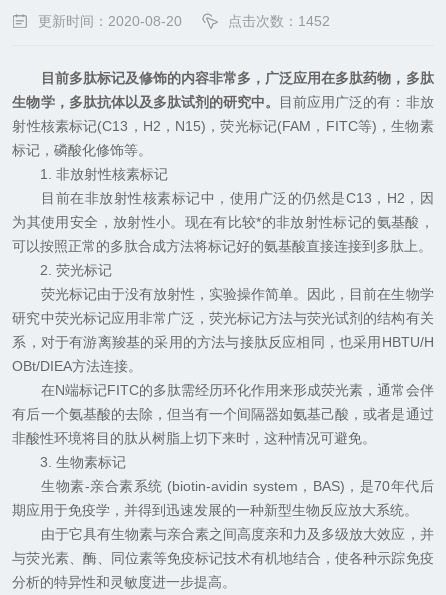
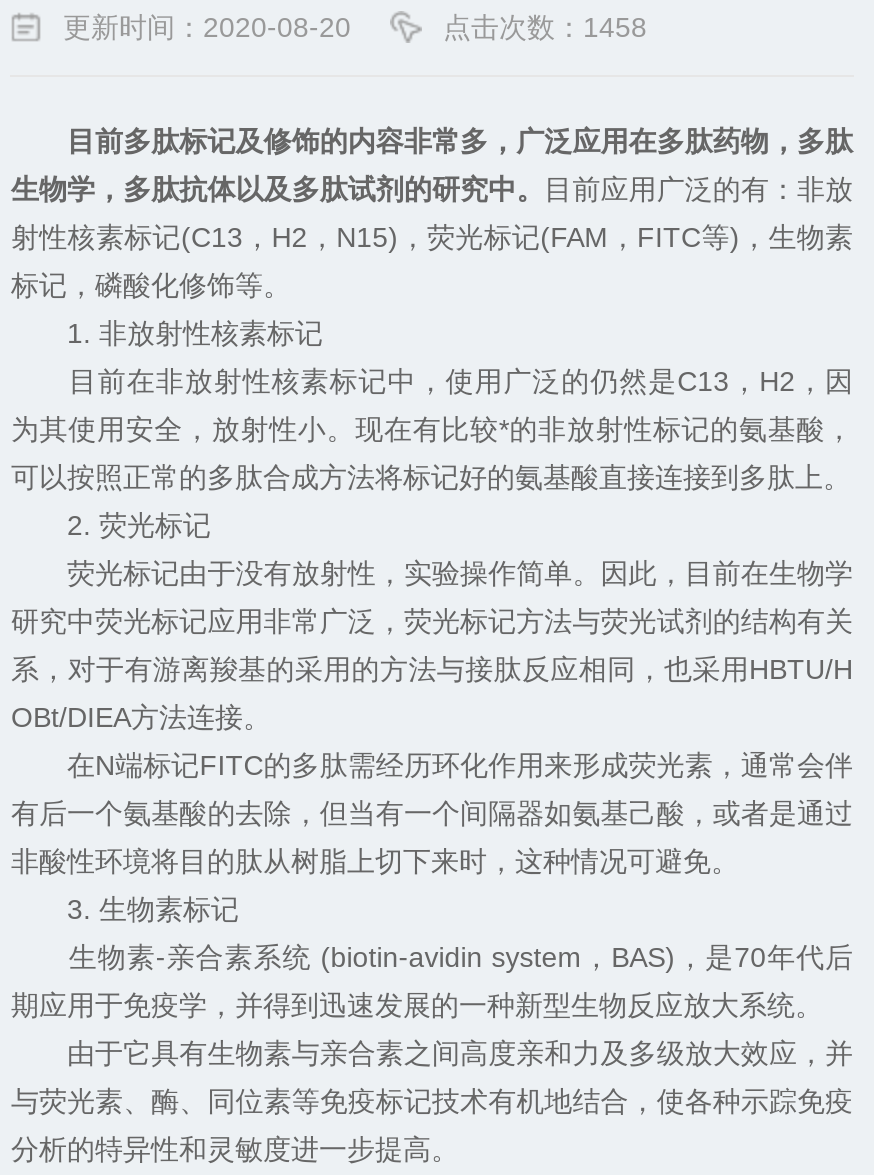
[228,13,330,29] 点击次数：1452 -> [443,11,647,43] 点击次数：1458

